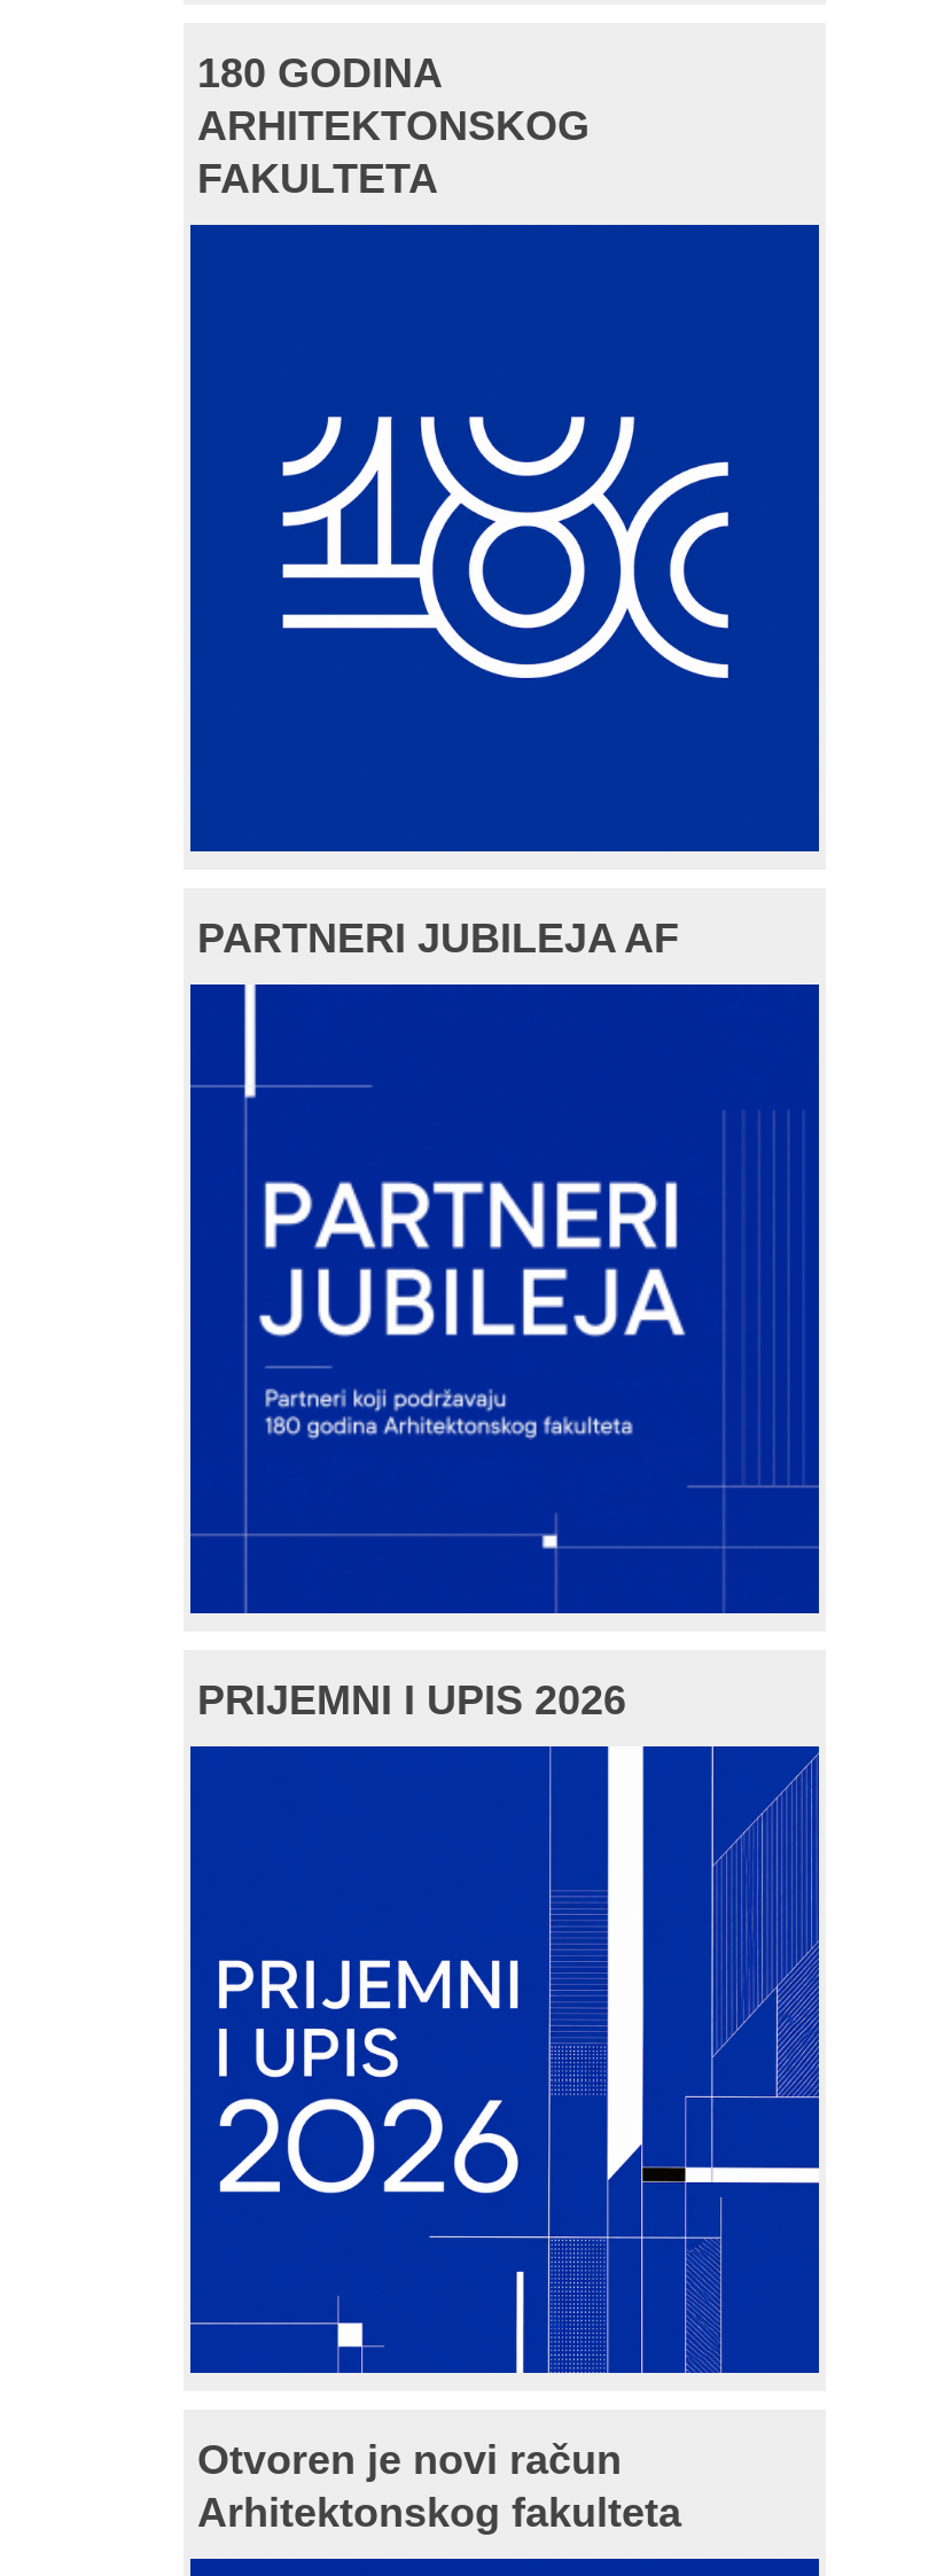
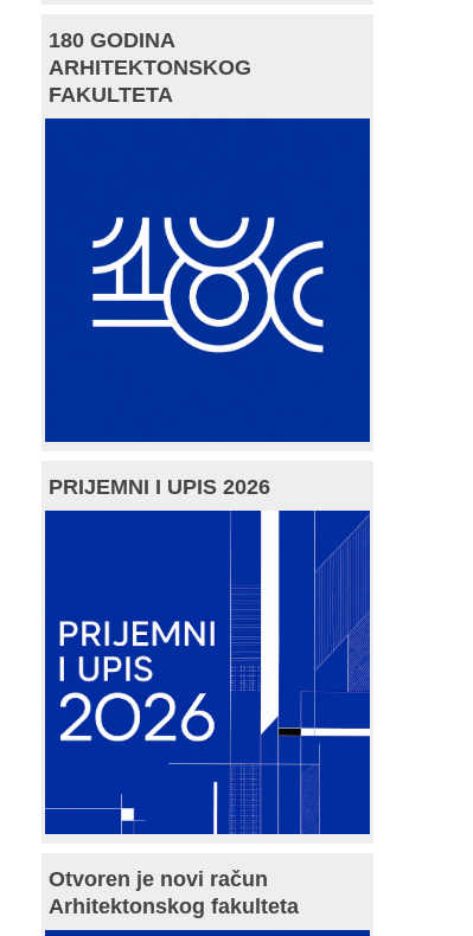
[197,916,679,962] PARTNERI JUBILEJA AF -> none
[239,987,693,1554] [image] -> none

